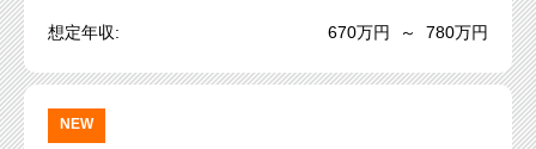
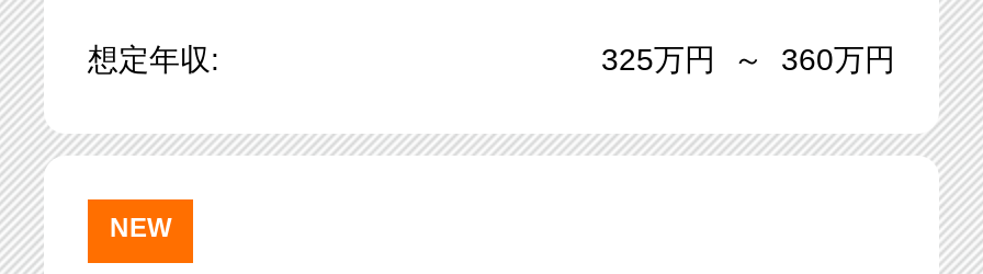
[328,23,488,42] 670万円 ～ 780万円 -> [601,42,895,77] 325万円 ～ 360万円

